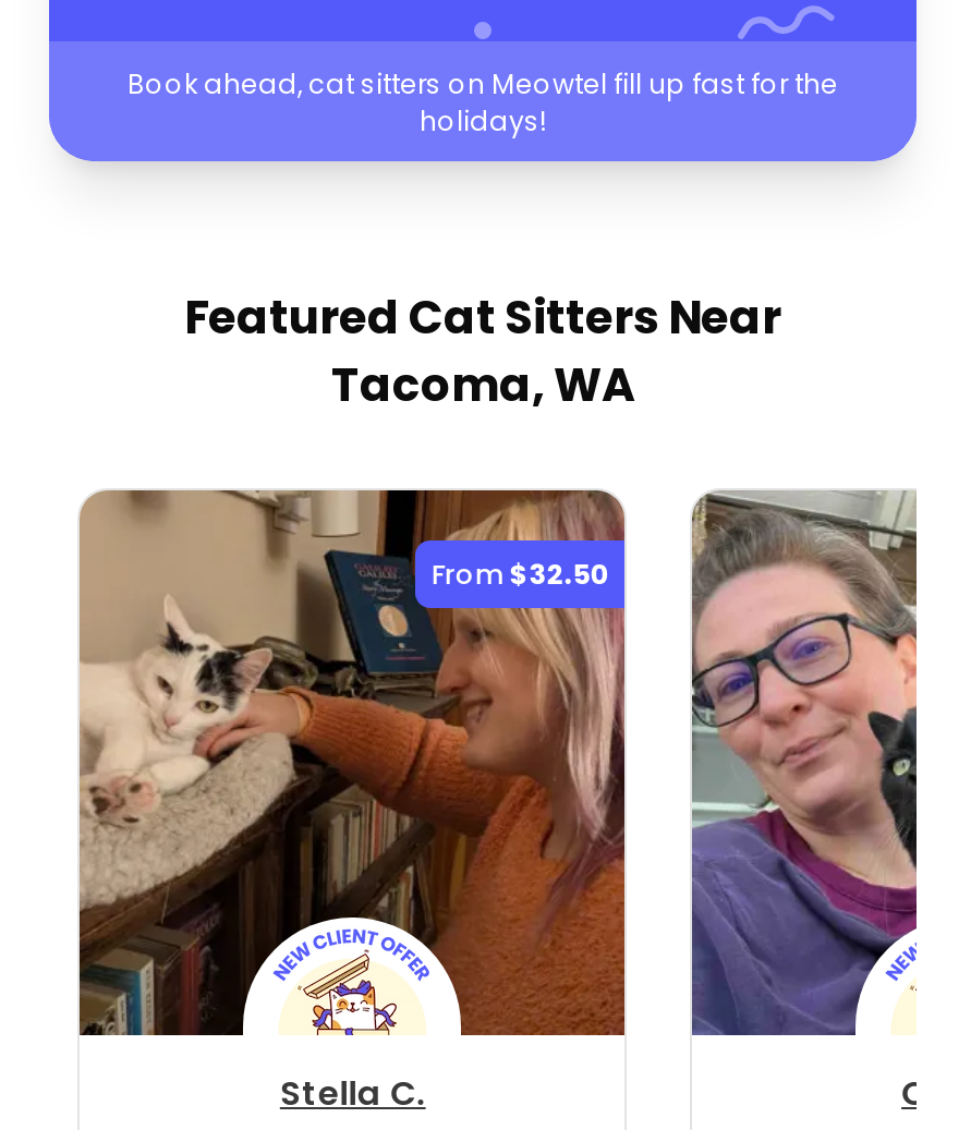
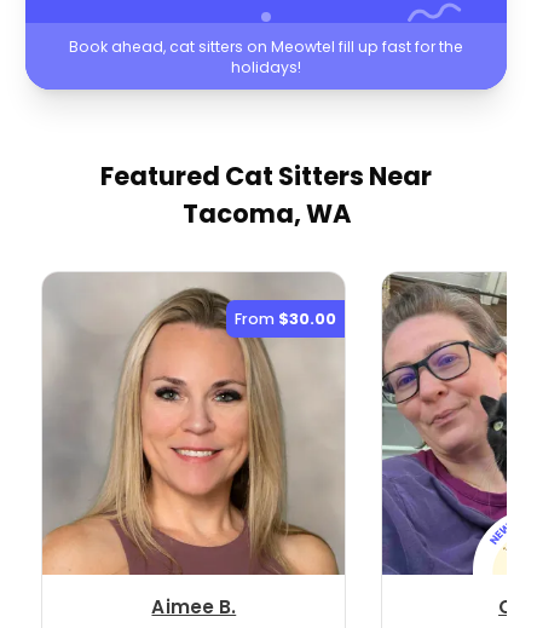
[77,488,624,1037] [image] | From $32.50 -> [41,272,345,576] [image] | From $30.00
[280,1071,426,1116] Stella C. -> [152,594,236,620] Aimee B.

